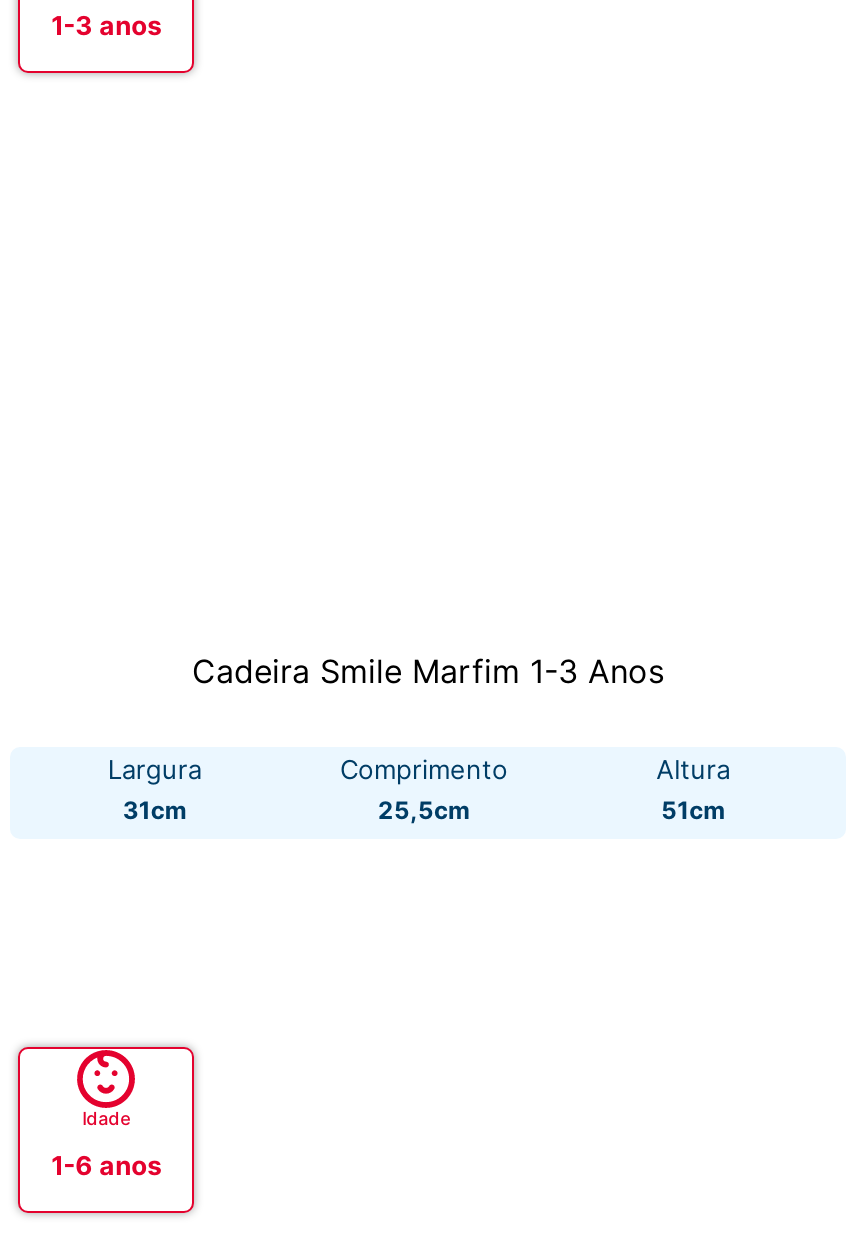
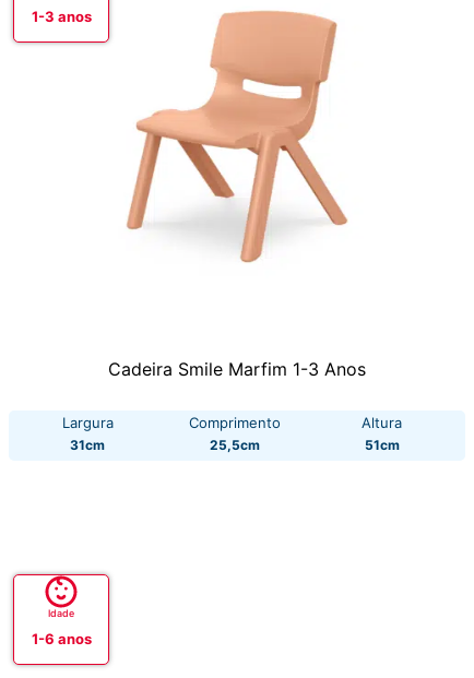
none -> [126,10,348,264] [image]

